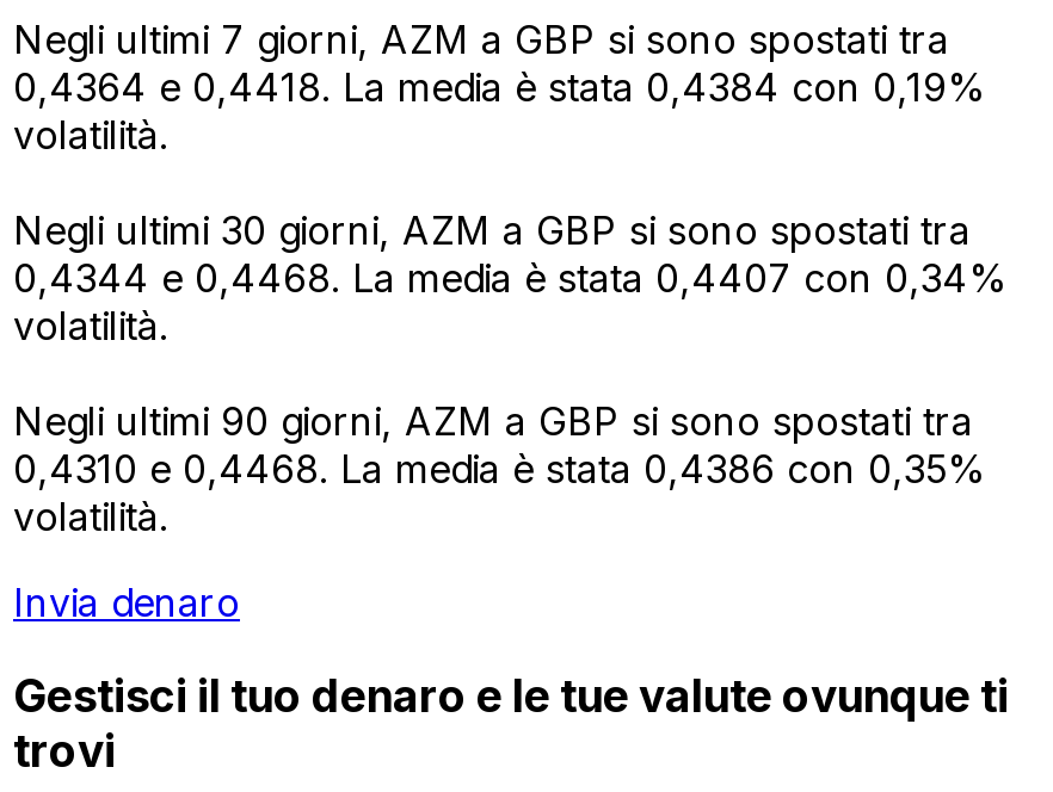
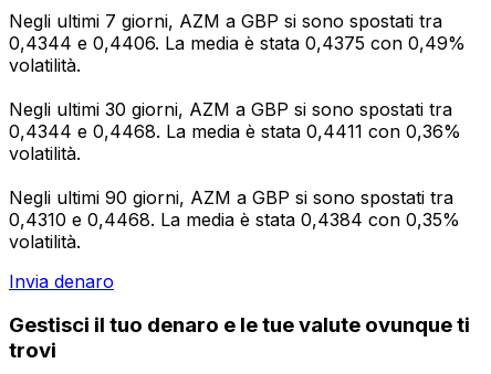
[13,63,985,110] 0,4364 e 0,4418. La media è stata 0,4384 con 0,19% -> [9,32,466,54] 0,4344 e 0,4406. La media è stata 0,4375 con 0,49%
[13,254,1006,301] 0,4344 e 0,4468. La media è stata 0,4407 con 0,34% -> [9,120,461,142] 0,4344 e 0,4468. La media è stata 0,4411 con 0,36%
[13,444,985,492] 0,4310 e 0,4468. La media è stata 0,4386 con 0,35% -> [9,208,460,230] 0,4310 e 0,4468. La media è stata 0,4384 con 0,35%

